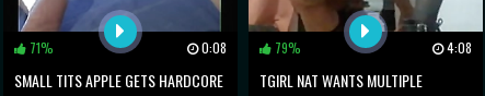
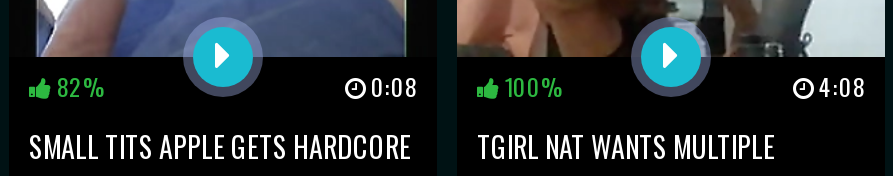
[30,38,54,56] 71% -> [57,69,107,103] 82%
[275,38,301,56] 79% -> [505,69,565,103] 100%

